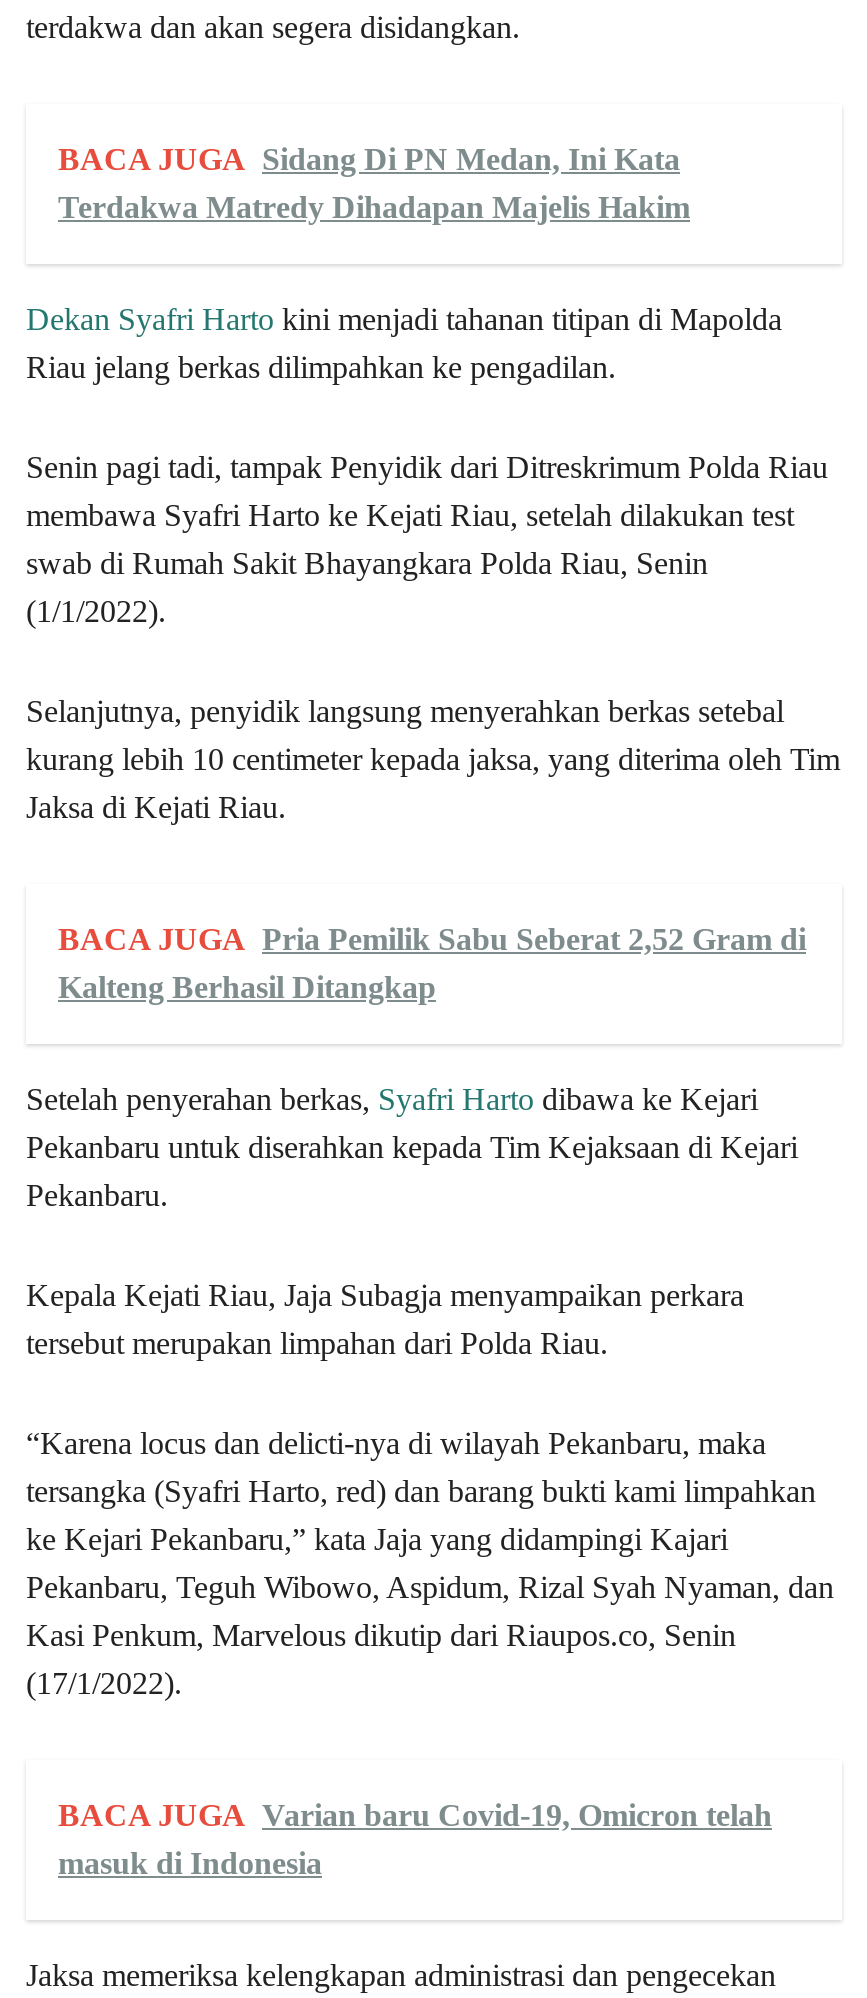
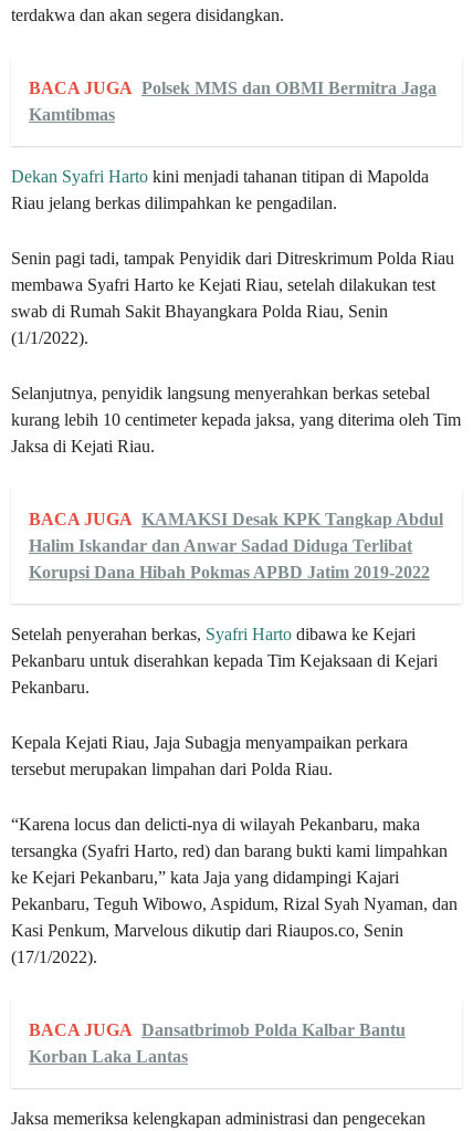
[58,141,690,223] BACA JUGA Sidang Di PN Medan, Ini Kata | Terdakwa Matredy Dihadapan Majelis Hakim -> [29,78,437,123] BACA JUGA Polsek MMS dan OBMI Bermitra Jaga | Kamtibmas
[58,921,806,1003] BACA JUGA Pria Pemilik Sabu Seberat 2,52 Gram di | Kalteng Berhasil Ditangkap -> [29,509,443,581] BACA JUGA KAMAKSI Desak KPK Tangkap Abdul | Halim Iskandar dan Anwar Sadad Diduga Terlibat | Korupsi Dana Hibah Pokmas APBD Jatim 2019-2022
[58,1797,772,1879] BACA JUGA Varian baru Covid-19, Omicron telah | masuk di Indonesia -> [29,1020,406,1065] BACA JUGA Dansatbrimob Polda Kalbar Bantu | Korban Laka Lantas

